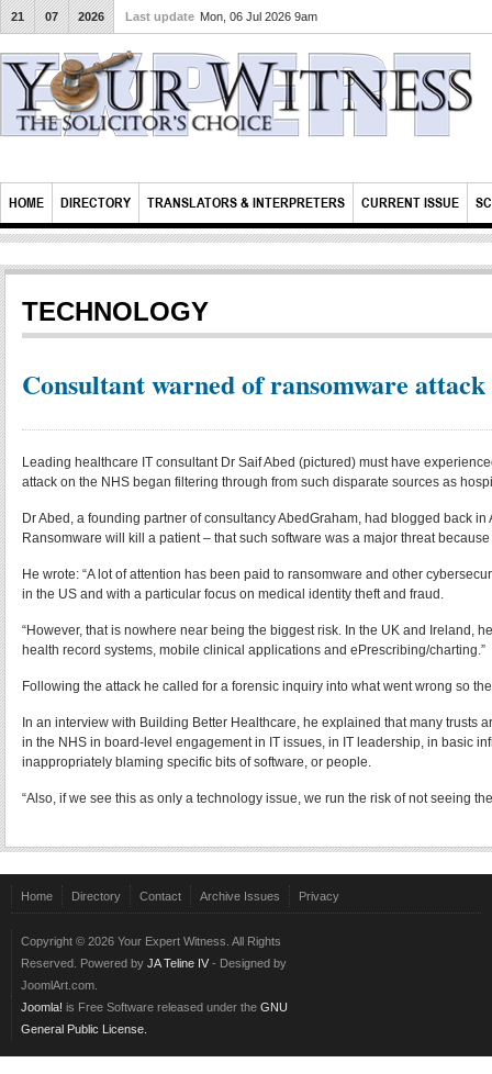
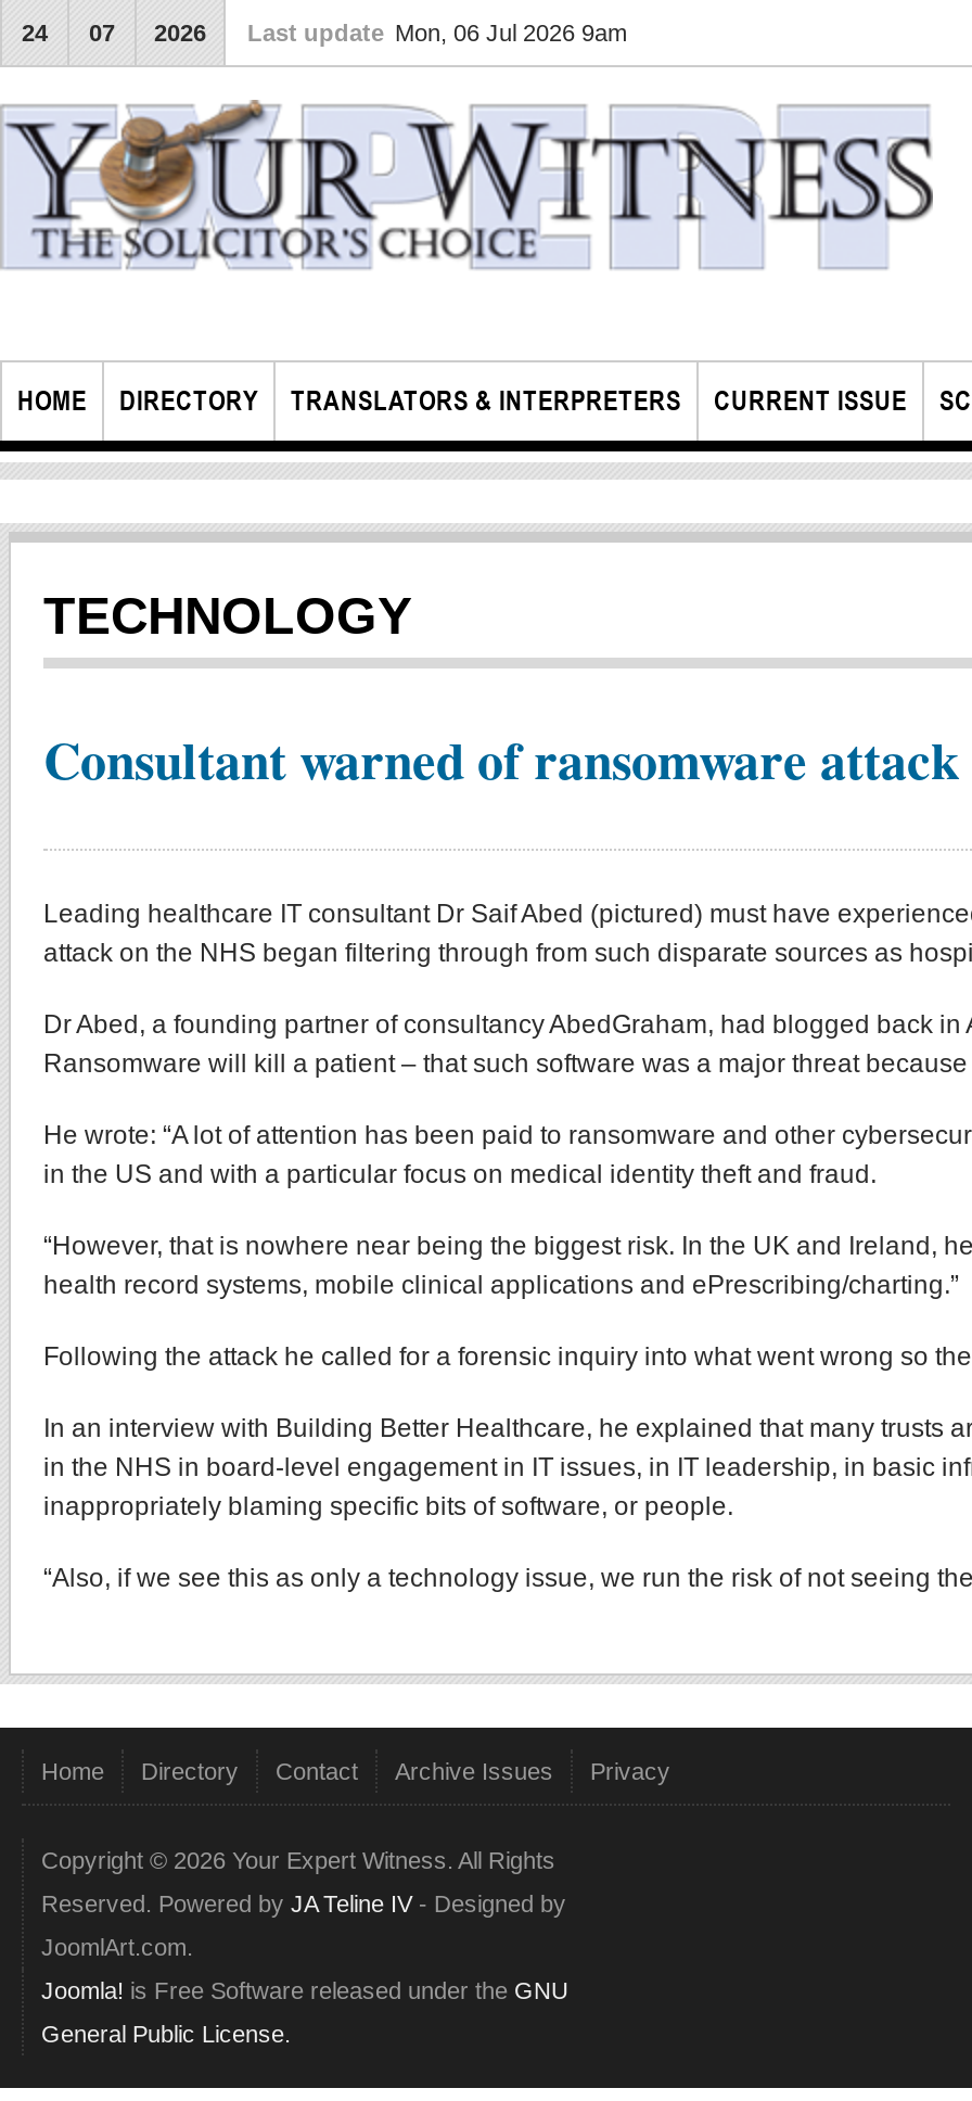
[11,10,317,23] 21 07 2026 Last update Mon, 06 Jul 2026 9am -> [22,20,627,46] 24 07 2026 Last update Mon, 06 Jul 2026 9am

